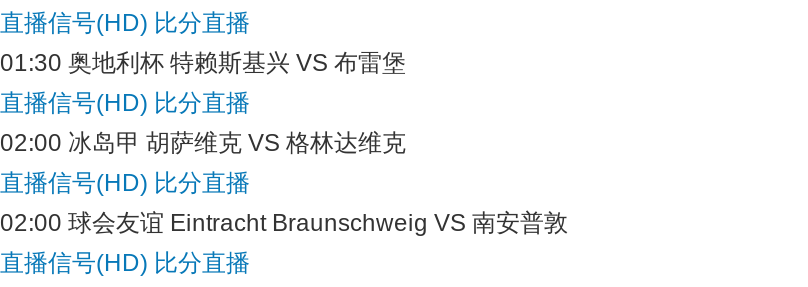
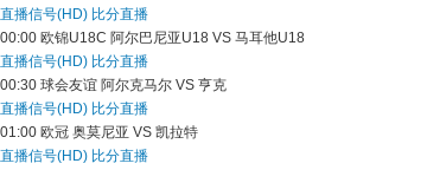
[0,49,406,77] 01:30 奥地利杯特赖斯基兴 VS 布雷堡 -> [0,30,305,46] 00:00 欧锦U18C阿尔巴尼亚U18 VS 马耳他U18
[0,129,406,157] 02:00 冰岛甲胡萨维克 VS 格林达维克 -> [0,77,227,93] 00:30 球会友谊阿尔克马尔 VS 亨克
[0,209,568,237] 02:00 球会友谊Eintracht Braunschweig VS 南安普敦 -> [0,124,198,140] 01:00 欧冠奥莫尼亚 VS 凯拉特

